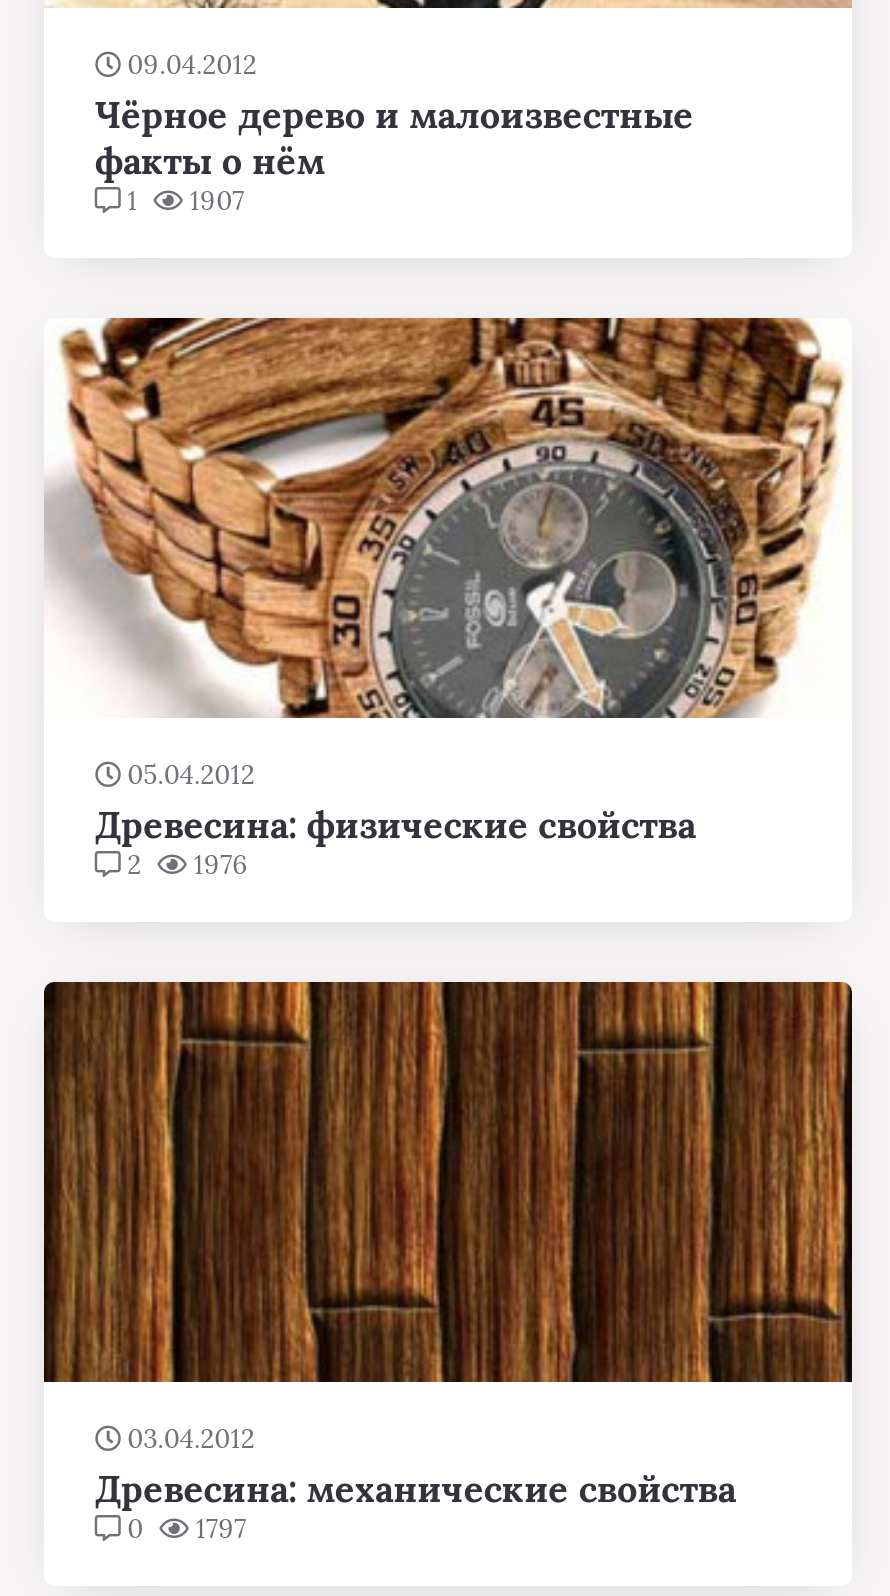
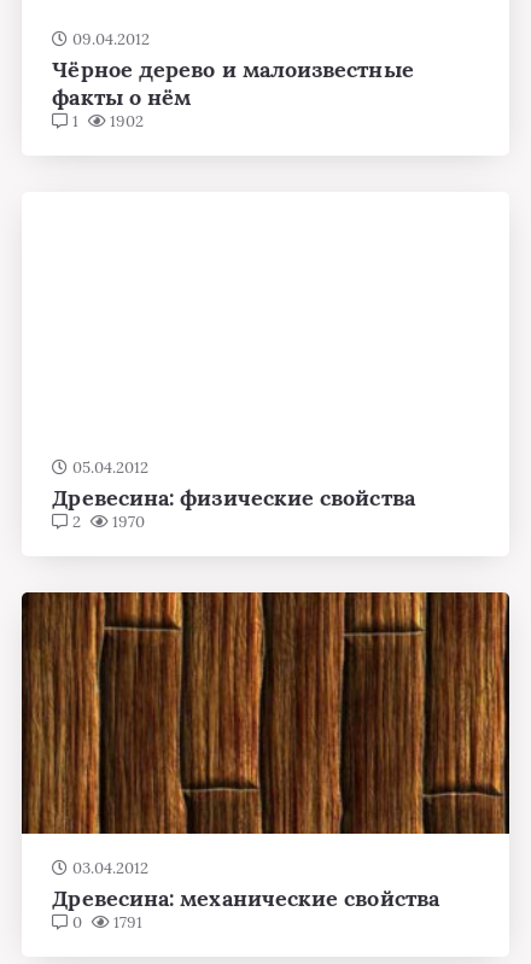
[121,184,244,218] 1 1907 -> [68,111,144,132] 1 1902
[44,316,846,720] [image] -> none
[121,848,248,882] 2 1976 -> [68,512,145,532] 2 1970
[190,1512,246,1546] 1797 -> [110,912,143,933] 1791

